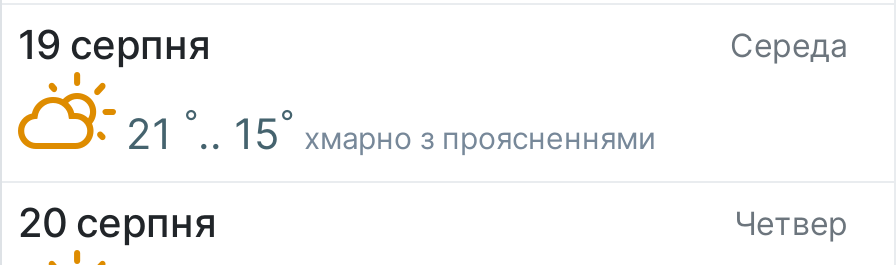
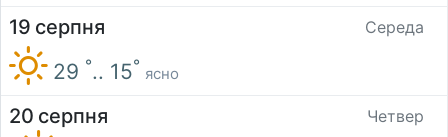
[16,75,656,161] [image] | 21 °.. 15 ° хмарно з проясненнями -> [9,42,179,86] [image] | 29 °.. 15 ° ясно

